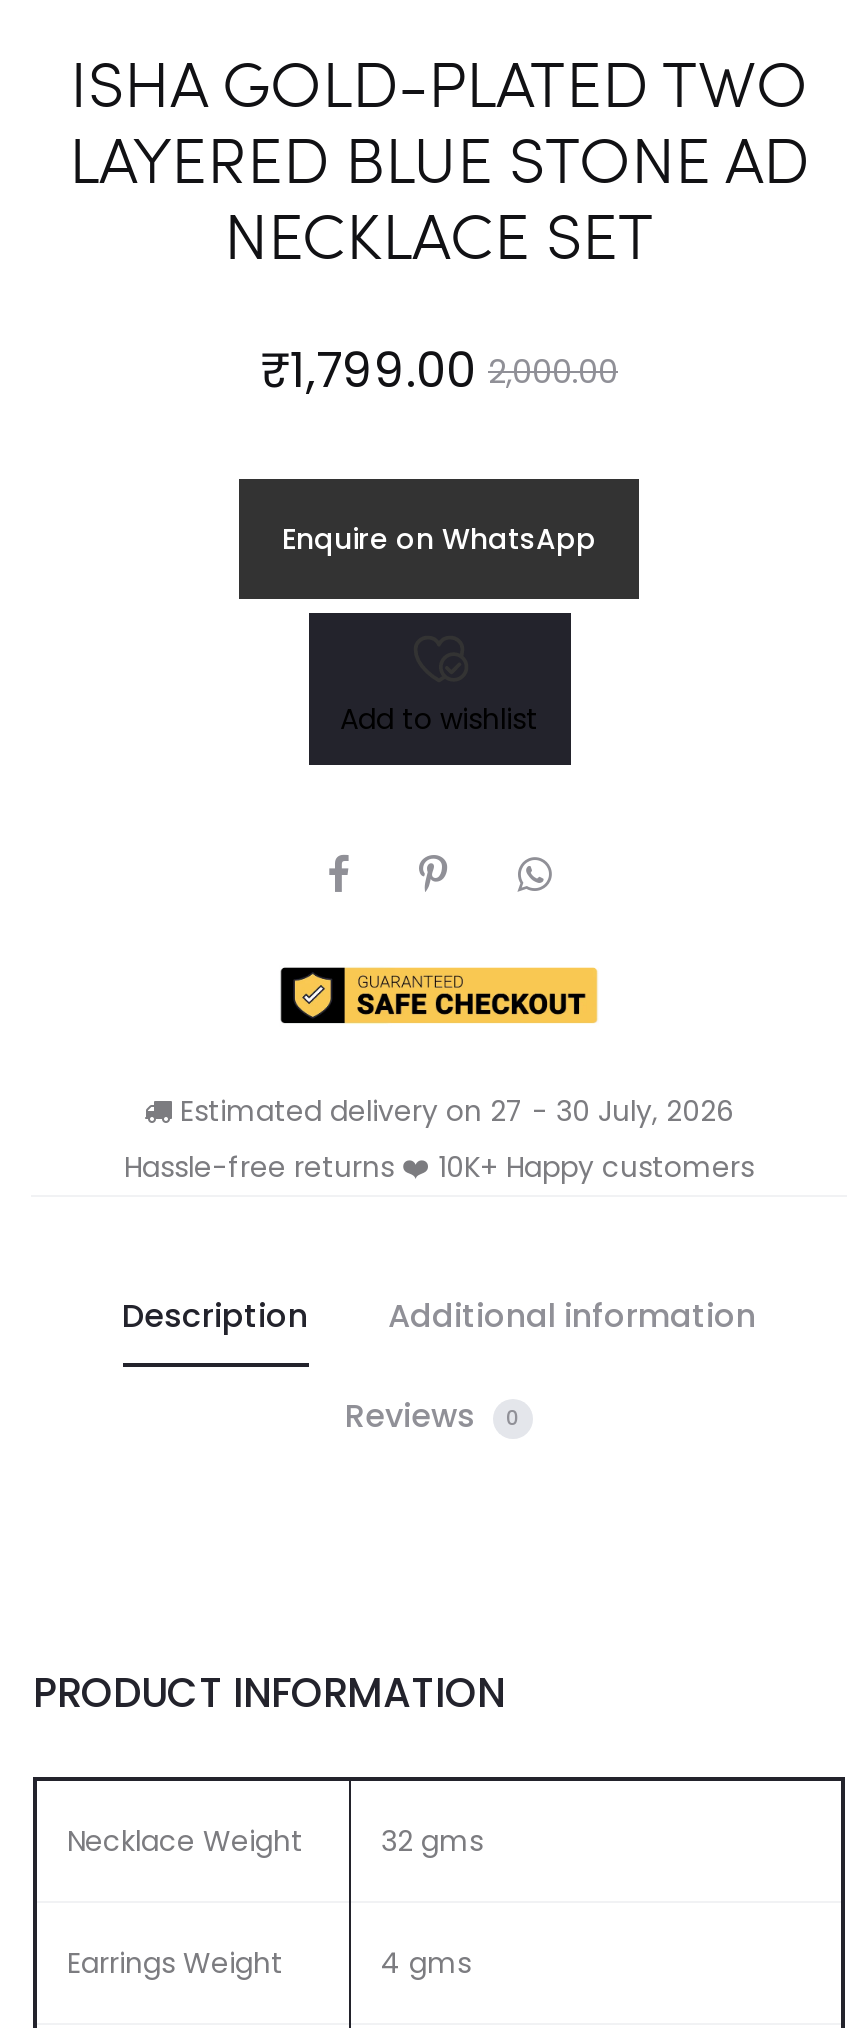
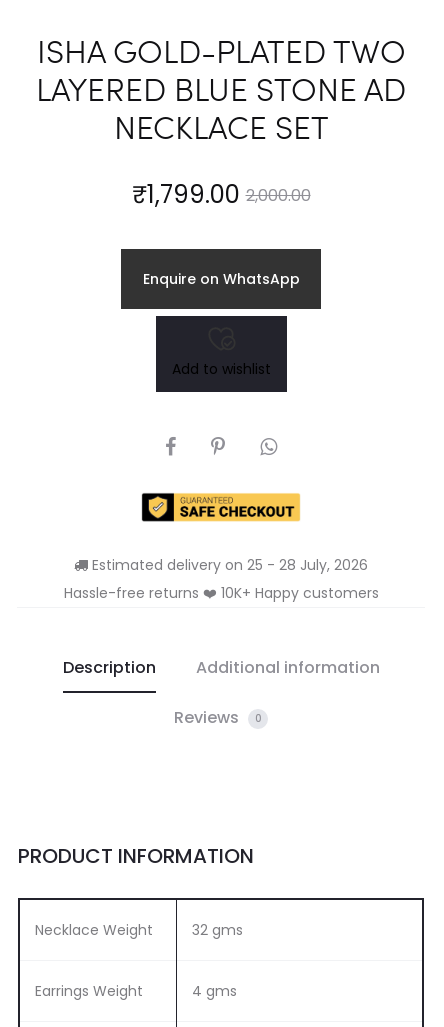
[172,1092,734,1132] Estimated delivery on 27 - 30 July, 2026 -> [88,555,368,575] Estimated delivery on 25 - 28 July, 2026

